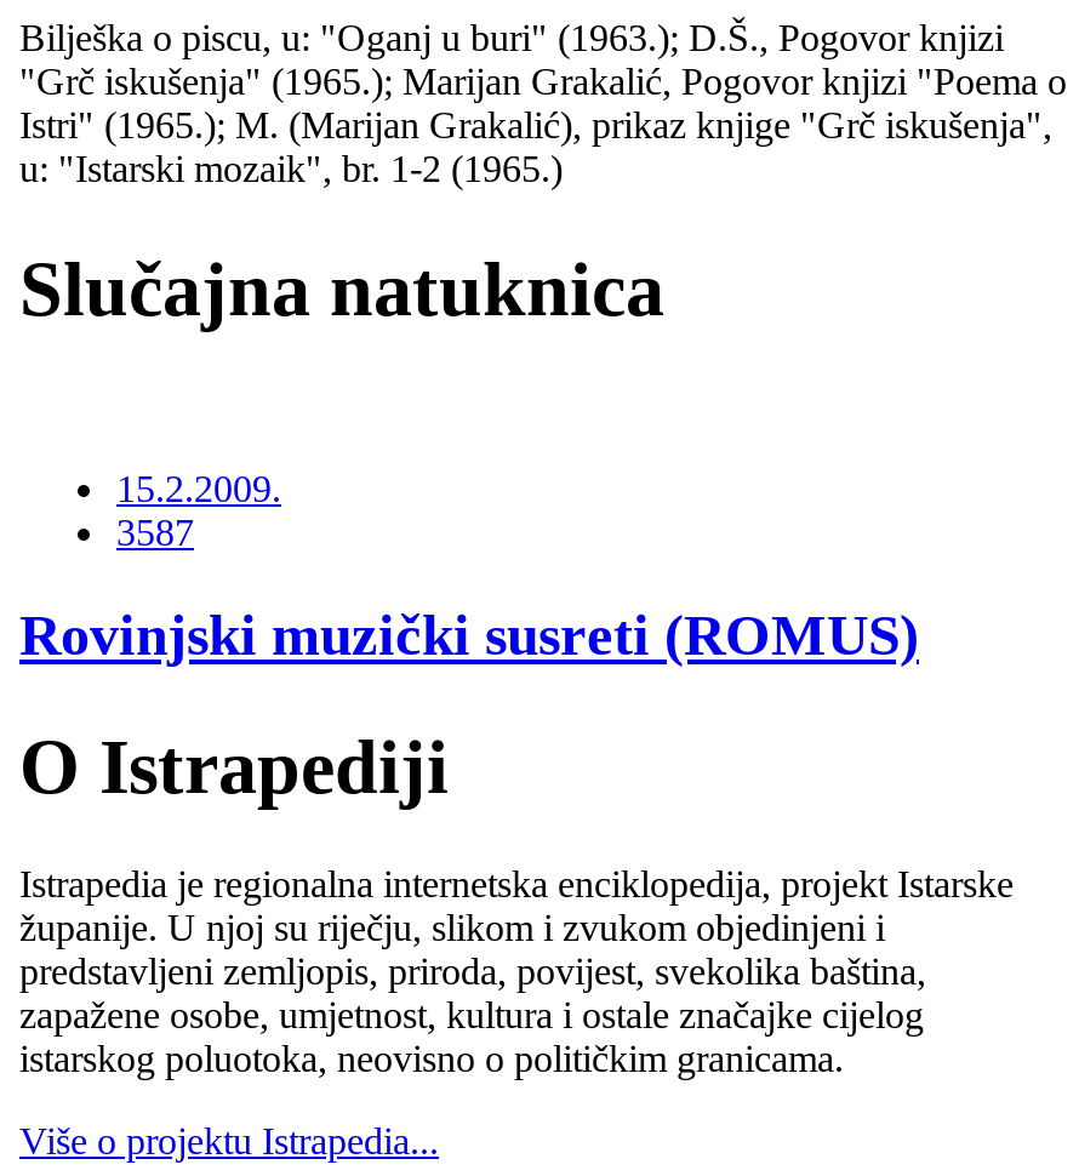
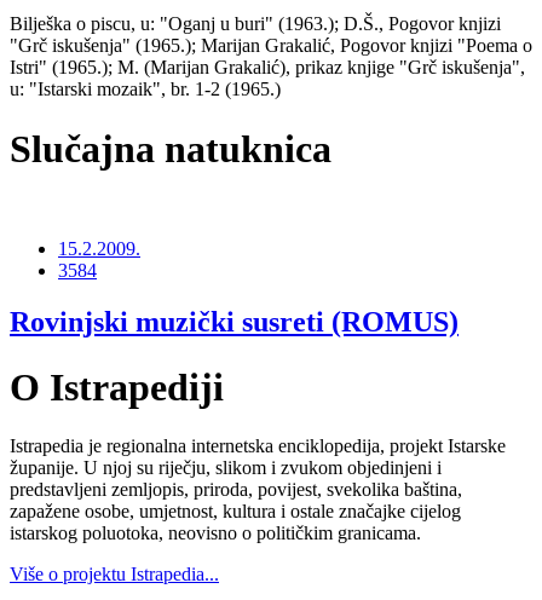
[116,512,194,554] 3587 -> [58,260,97,281] 3584

